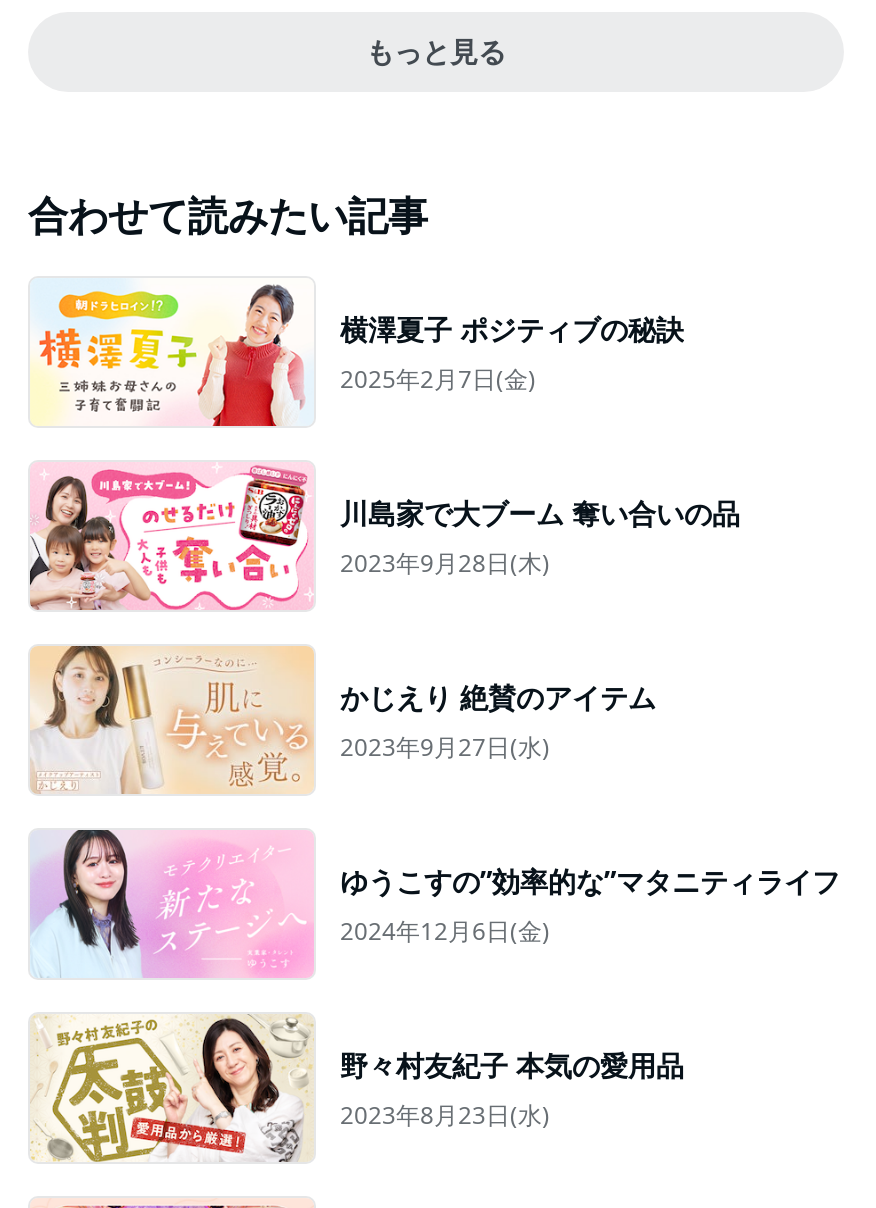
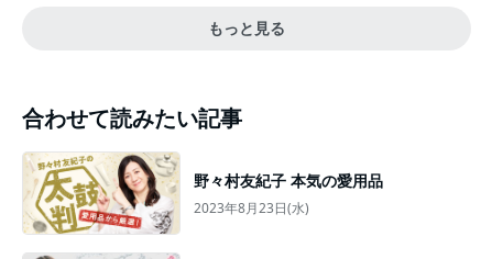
[32,280,684,428] [image] | 横澤夏子 ポジティブの秘訣 | 2025年2月7日(金) -> none
[28,464,740,612] [image] | 川島家で大ブーム 奪い合いの品 | 2023年9月28日(木) -> none
[30,644,656,794] [image] | かじえり 絶賛のアイテム | 2023年9月27日(水) -> none
[30,828,840,978] [image] | ゆうこすの”効率的な”マタニティライフ | 2024年12月6日(金) -> none

